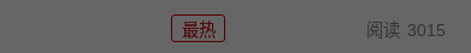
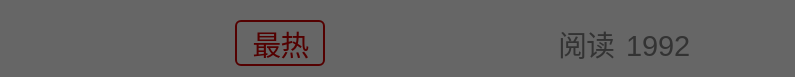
[366,20,445,39] 阅读 3015 -> [558,29,690,61] 阅读 1992

